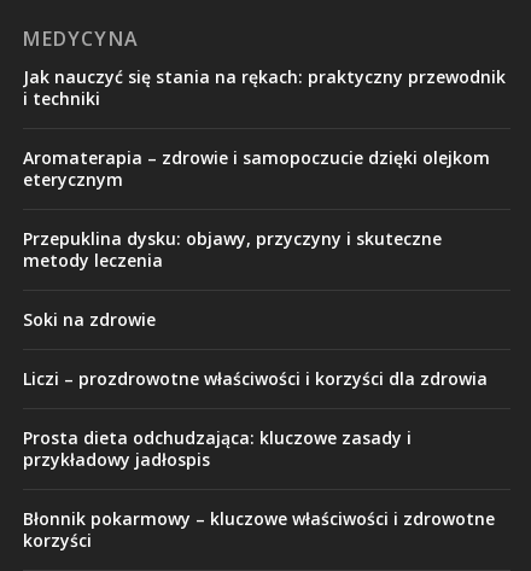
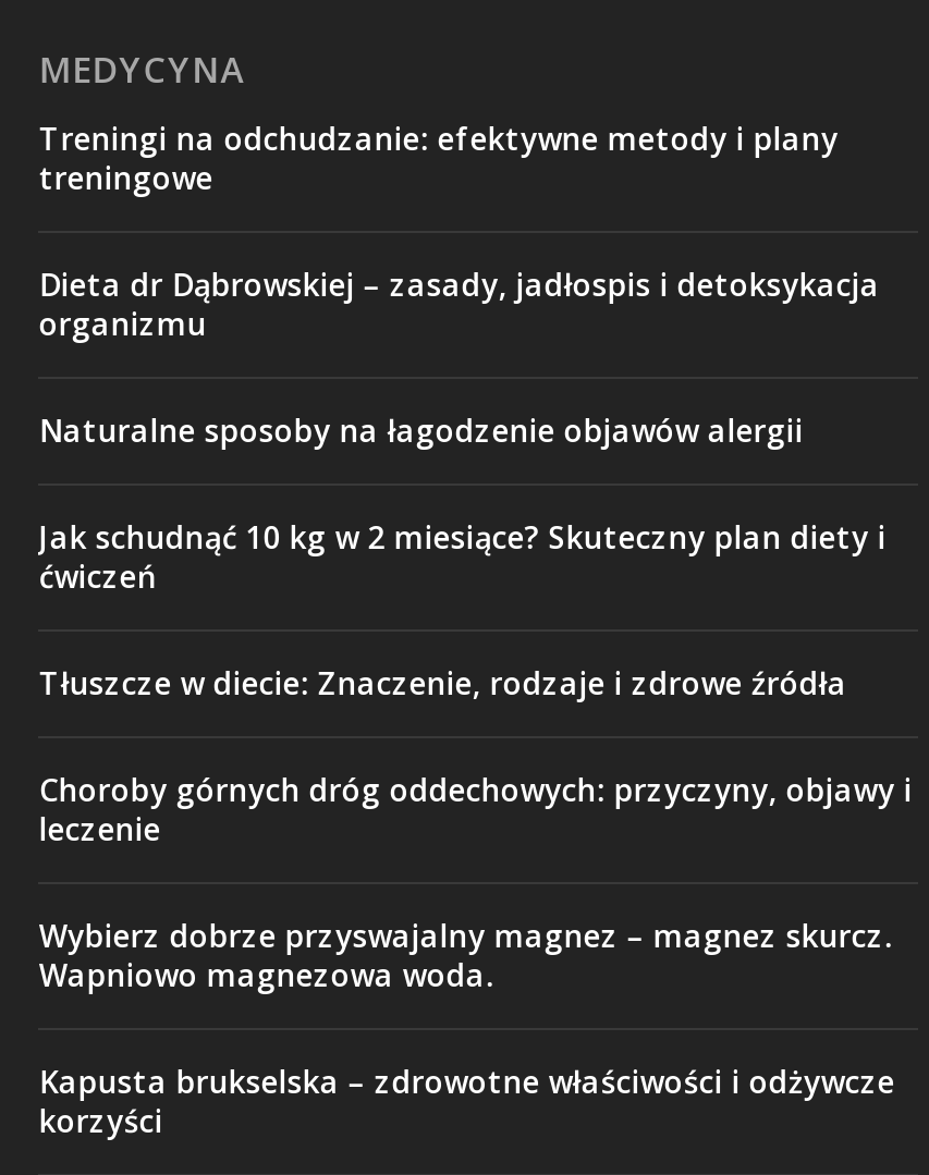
[23,65,506,530] Jak nauczyć się stania na rękach: praktyczny przewodnik | i techniki | Aromaterapia – zdrowie i samopoczucie dzięki olejkom | eterycznym | Przepuklina dysku: objawy, przyczyny i skuteczne | metody leczenia | Soki na zdrowie | Liczi – prozdrowotne właściwości i korzyści dla zdrowia | Prosta dieta odchudzająca: kluczowe zasady i | przykładowy jadłospis | Błonnik pokarmowy – kluczowe właściwości i zdrowotne -> [39,118,912,1102] Treningi na odchudzanie: efektywne metody i plany | treningowe | Dieta dr Dąbrowskiej – zasady, jadłospis i detoksykacja | organizmu | Naturalne sposoby na łagodzenie objawów alergii | Jak schudnąć 10 kg w 2 miesiące? Skuteczny plan diety i | ćwiczeń | Tłuszcze w diecie: Znaczenie, rodzaje i zdrowe źródła | Choroby górnych dróg oddechowych: przyczyny, objawy i | leczenie | Wybierz dobrze przyswajalny magnez – magnez skurcz. | Wapniowo magnezowa woda. | Kapusta brukselska – zdrowotne właściwości i odżywcze

